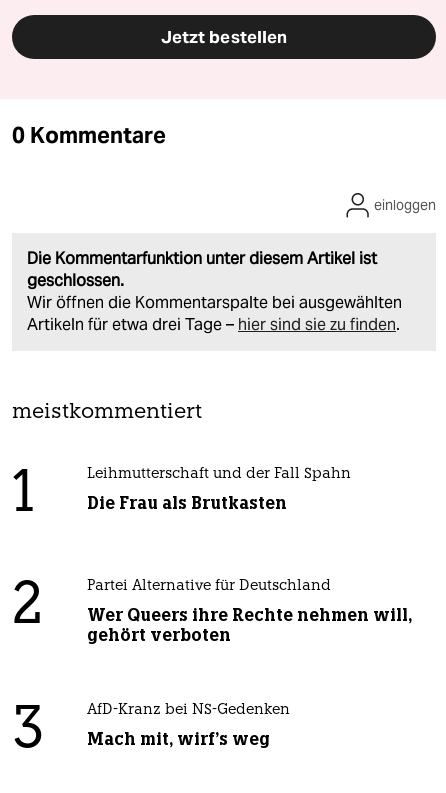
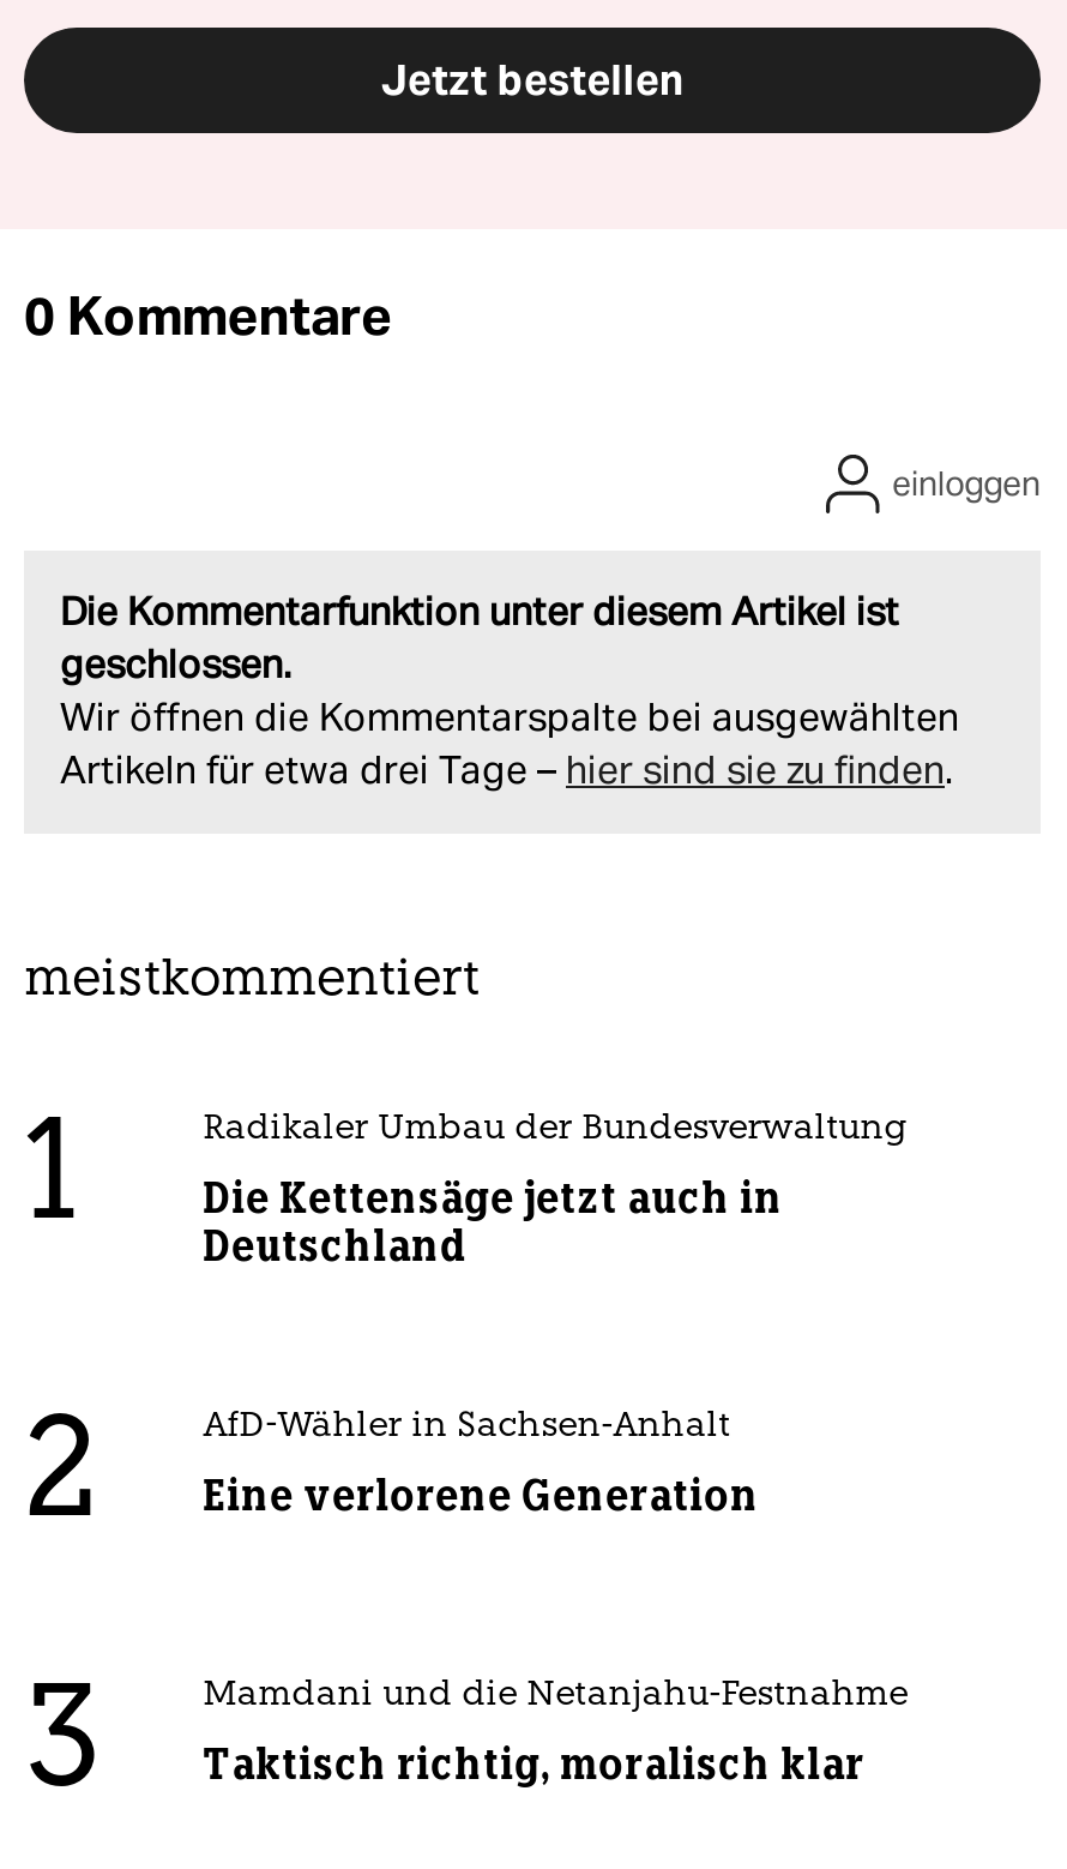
[87,467,351,482] Leihmutterschaft und der Fall Spahn -> [203,1112,908,1148] Radikaler Umbau der Bundesverwaltung
[87,492,287,514] Die Frau als Brutkasten -> [203,1172,783,1273] Die Kettensäge jetzt auch in | Deutschland
[87,579,331,594] Partei Alternative für Deutschland -> [203,1410,731,1446] AfD-Wähler in Sachsen-Anhalt
[87,604,412,646] Wer Queers ihre Rechte nehmen will, | gehört verboten -> [203,1470,759,1522] Eine verlorene Generation
[87,703,290,718] AfD-Kranz bei NS-Gedenken -> [203,1678,908,1714] Mamdani und die Netanjahu-Festnahme
[87,728,270,750] Mach mit, wirf's weg -> [203,1738,865,1791] Taktisch richtig, moralisch klar

